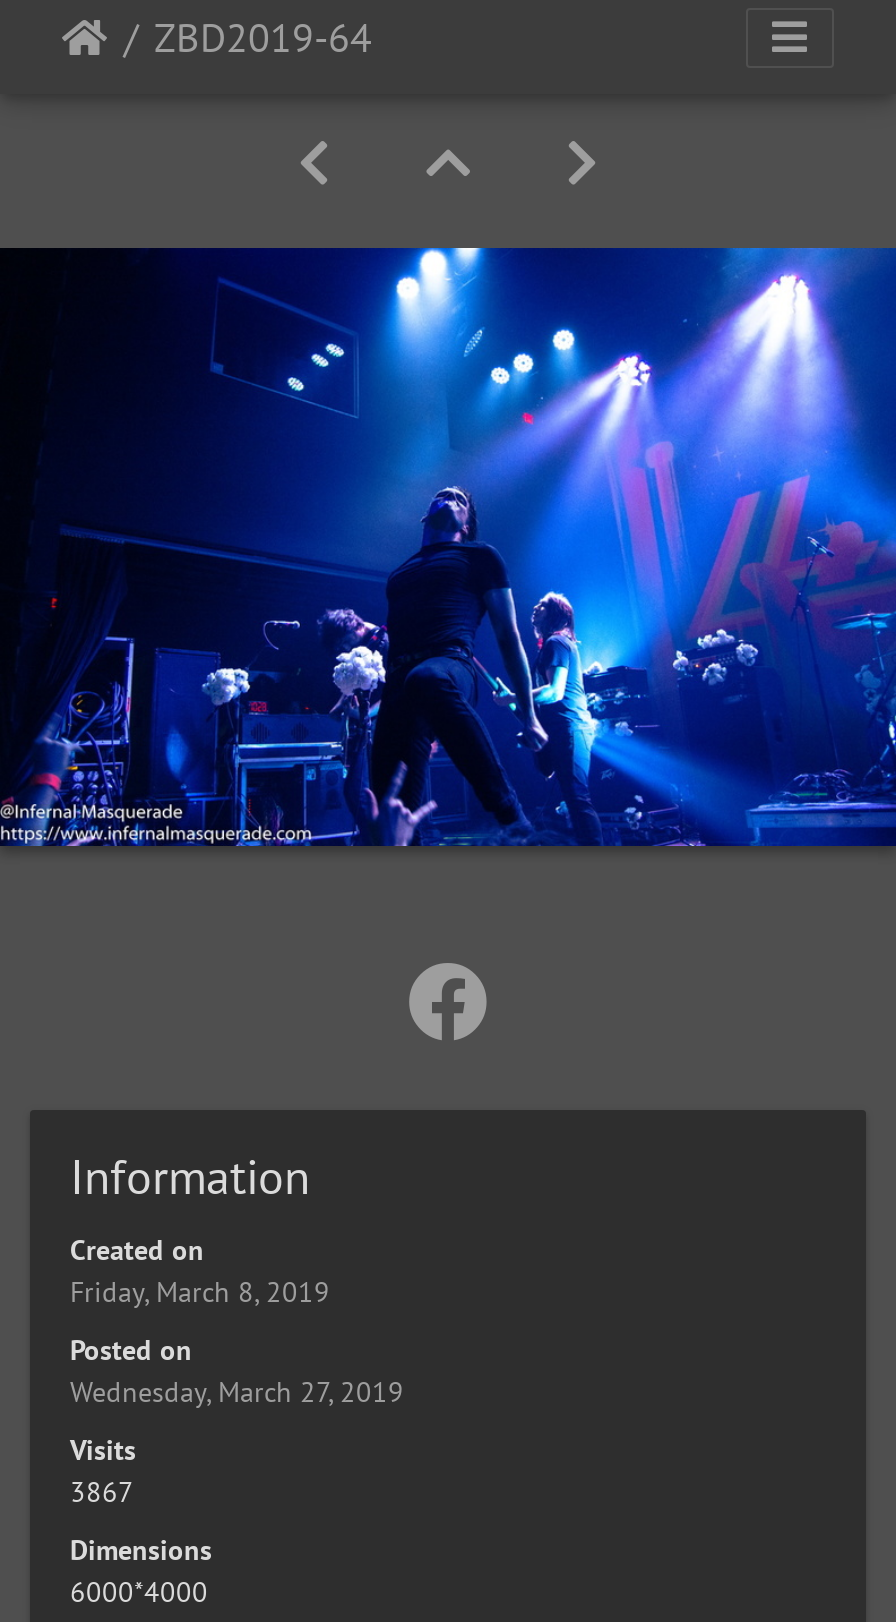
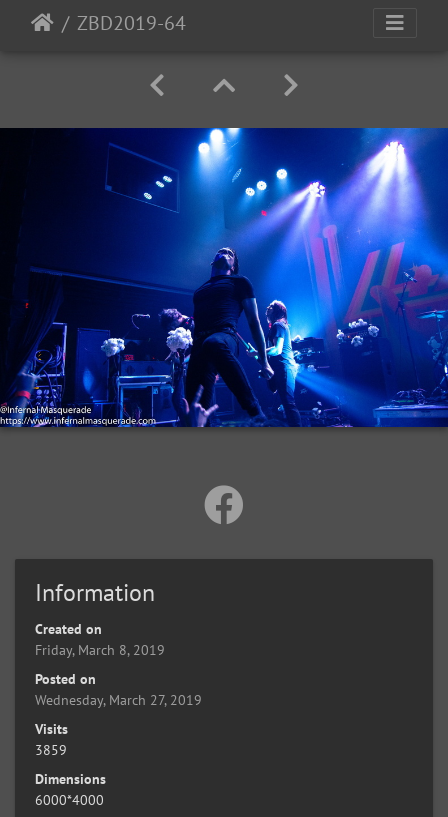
[70,1473,134,1509] 3867 -> [35,741,67,759] 3859

